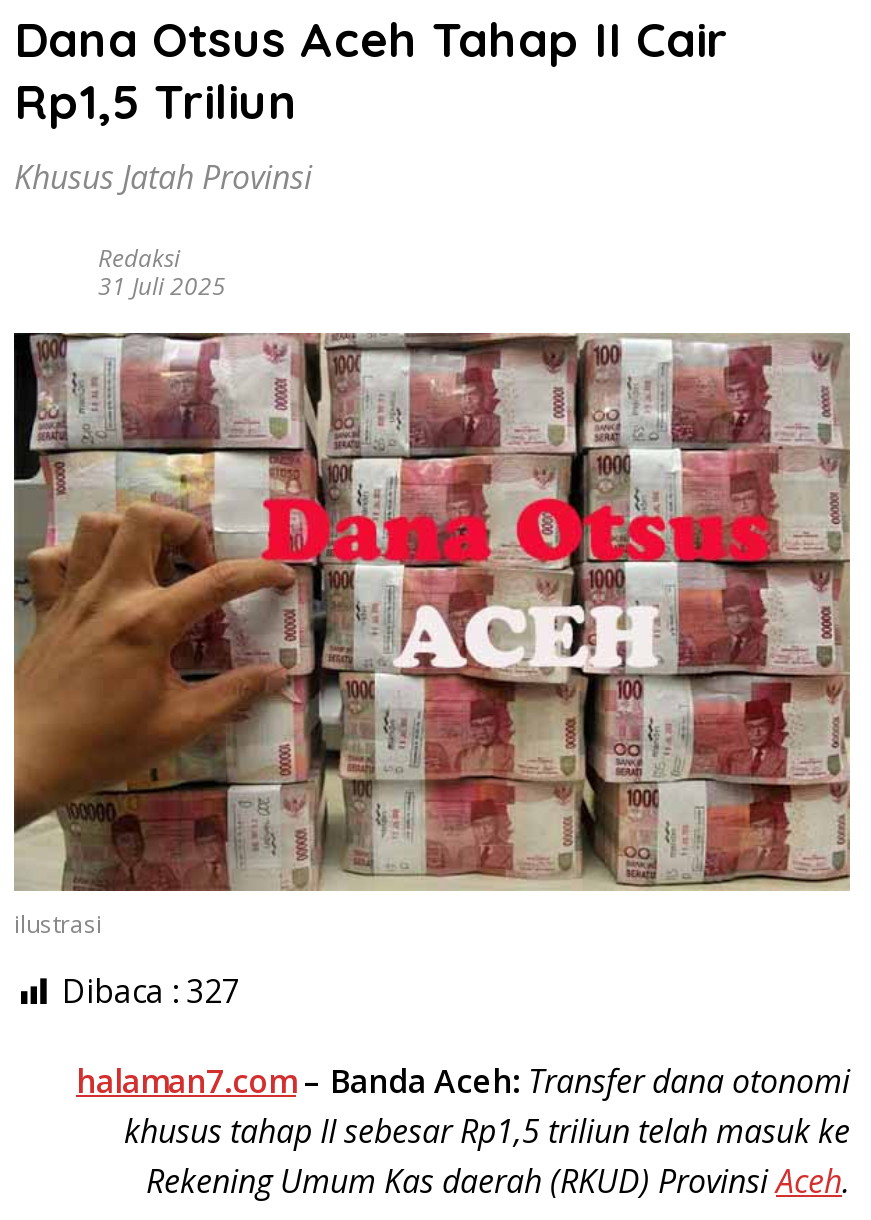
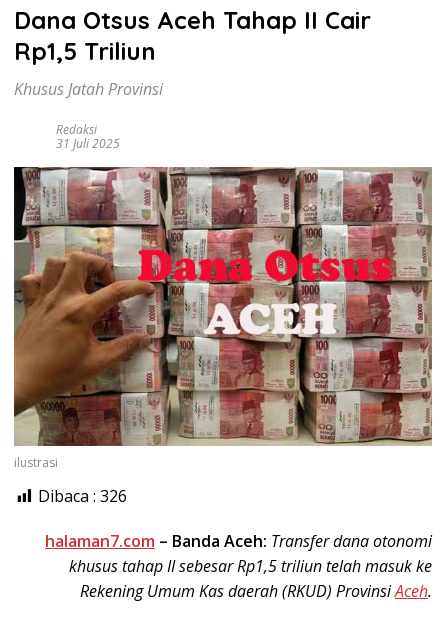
[62,970,240,1014] Dibaca : 327 -> [38,485,127,507] Dibaca : 326

